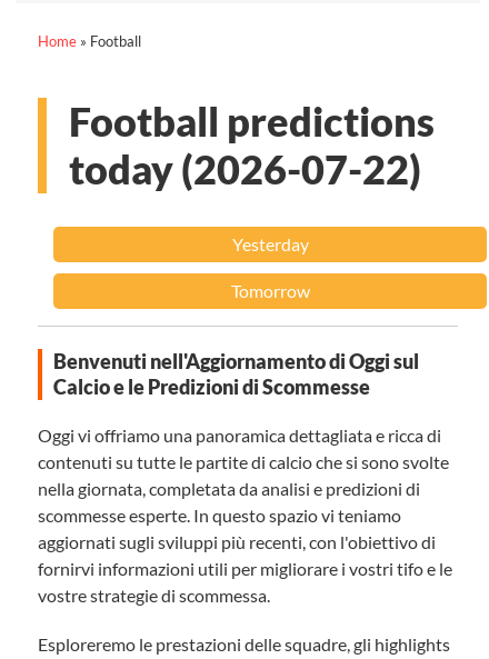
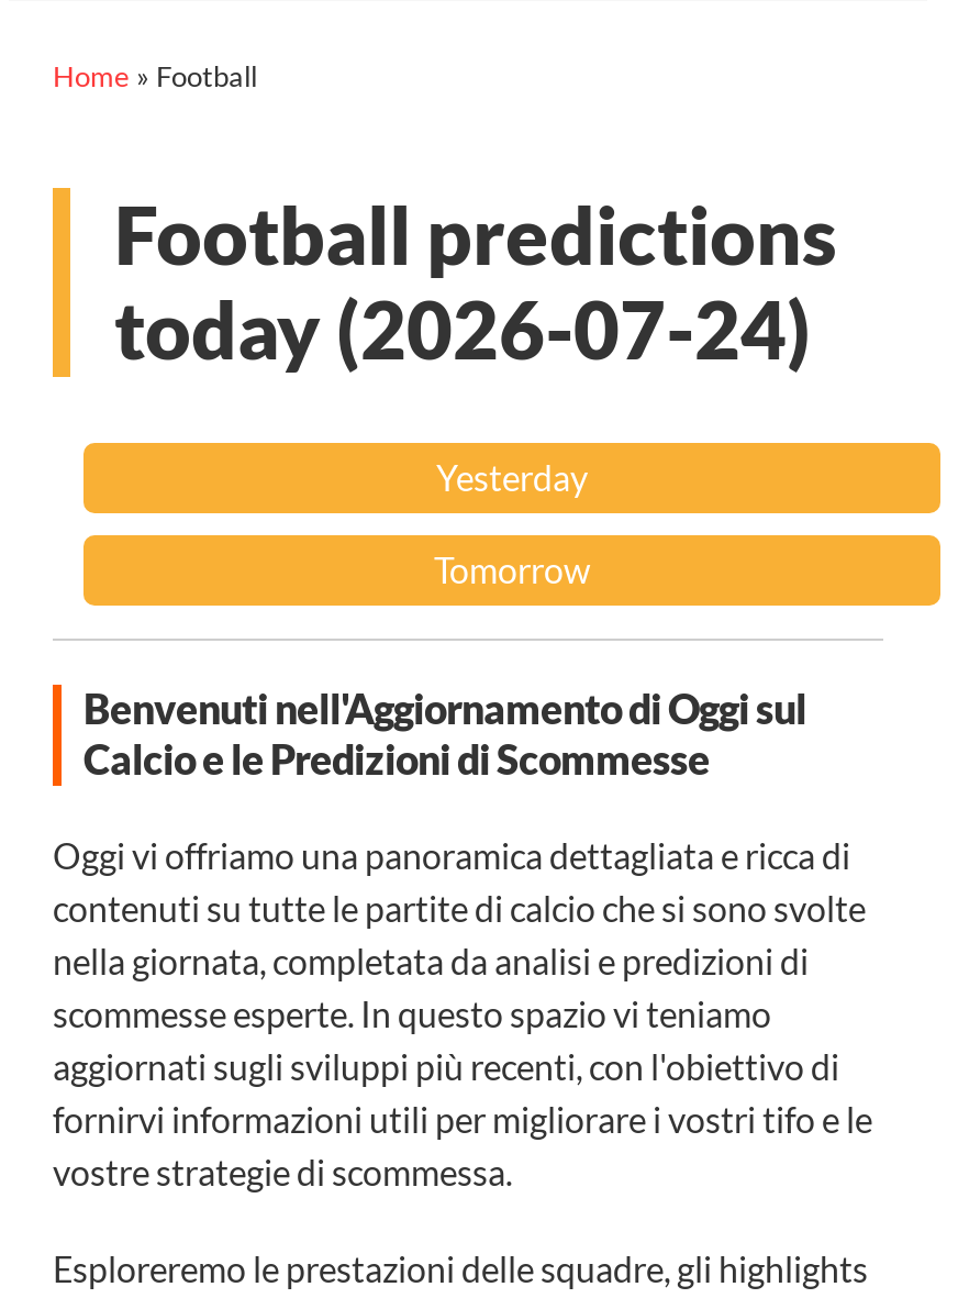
[69,144,421,193] today (2026-07-22) -> [114,280,811,377] today (2026-07-24)

